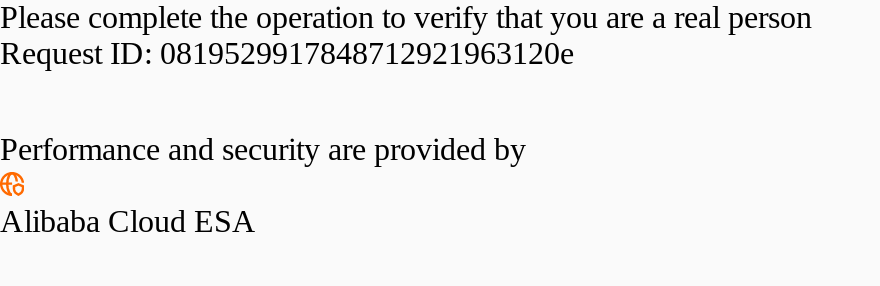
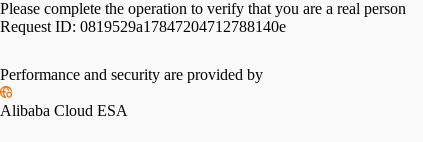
[0,36,574,70] Request ID: 0819529917848712921963120e -> [0,18,286,35] Request ID: 0819529a17847204712788140e

